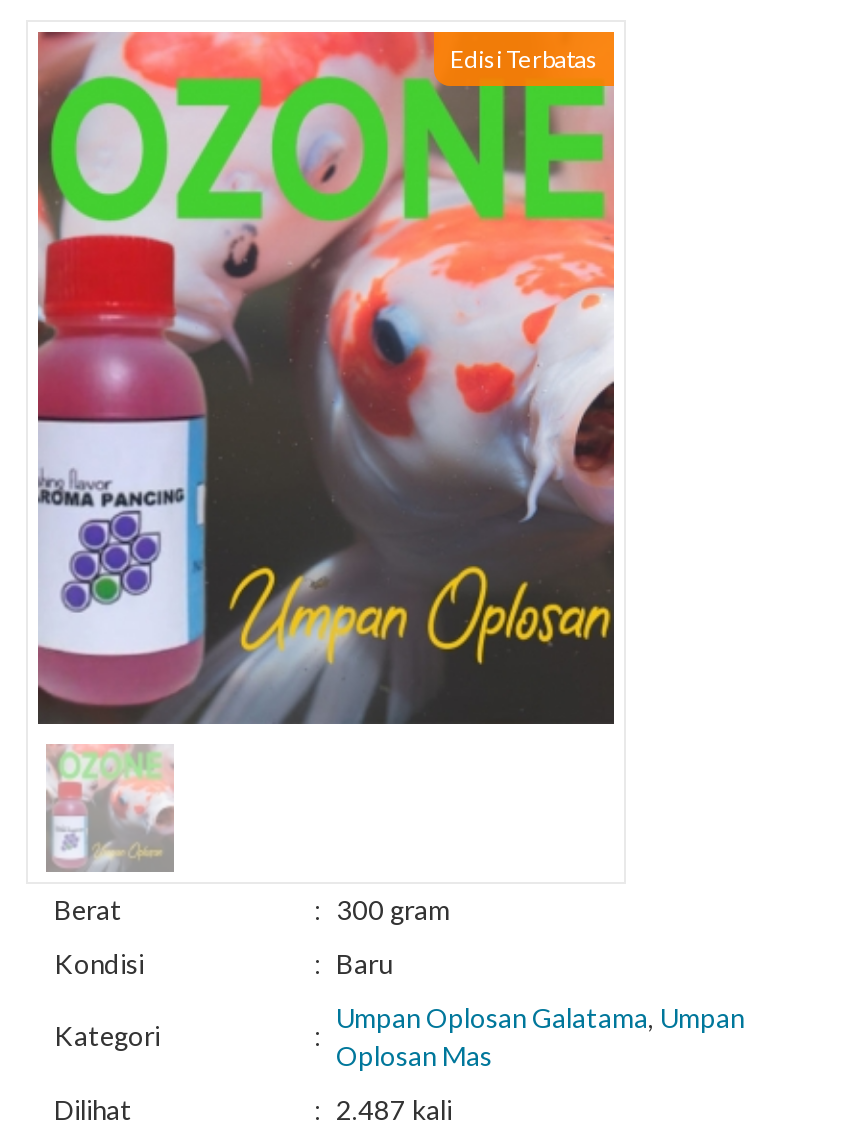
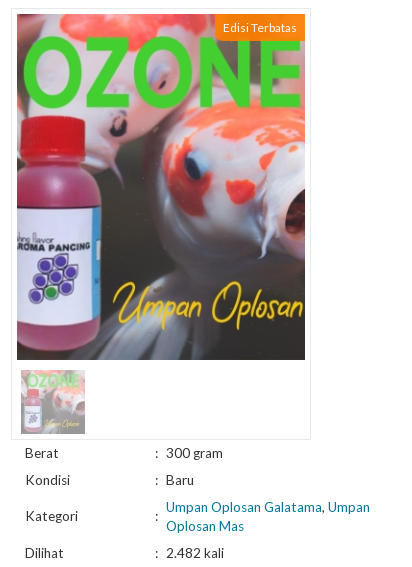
[314,1093,452,1125] : 2.487 kali -> [155,545,224,561] : 2.482 kali

